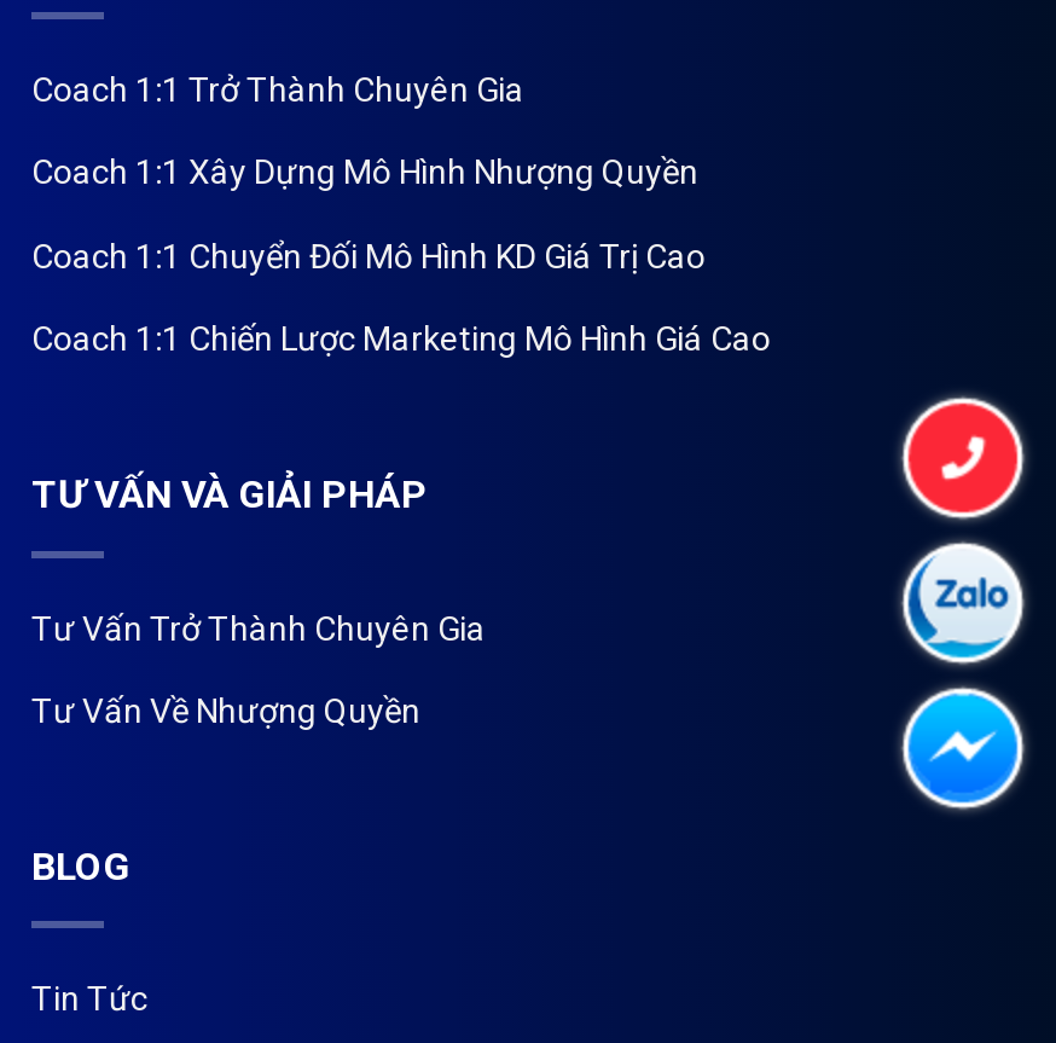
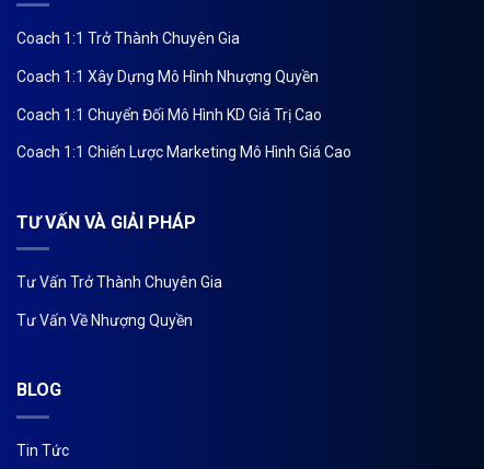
[899,394,1027,522] [image] -> none
[899,539,1027,667] [image] -> none
[899,684,1027,812] [image] -> none

